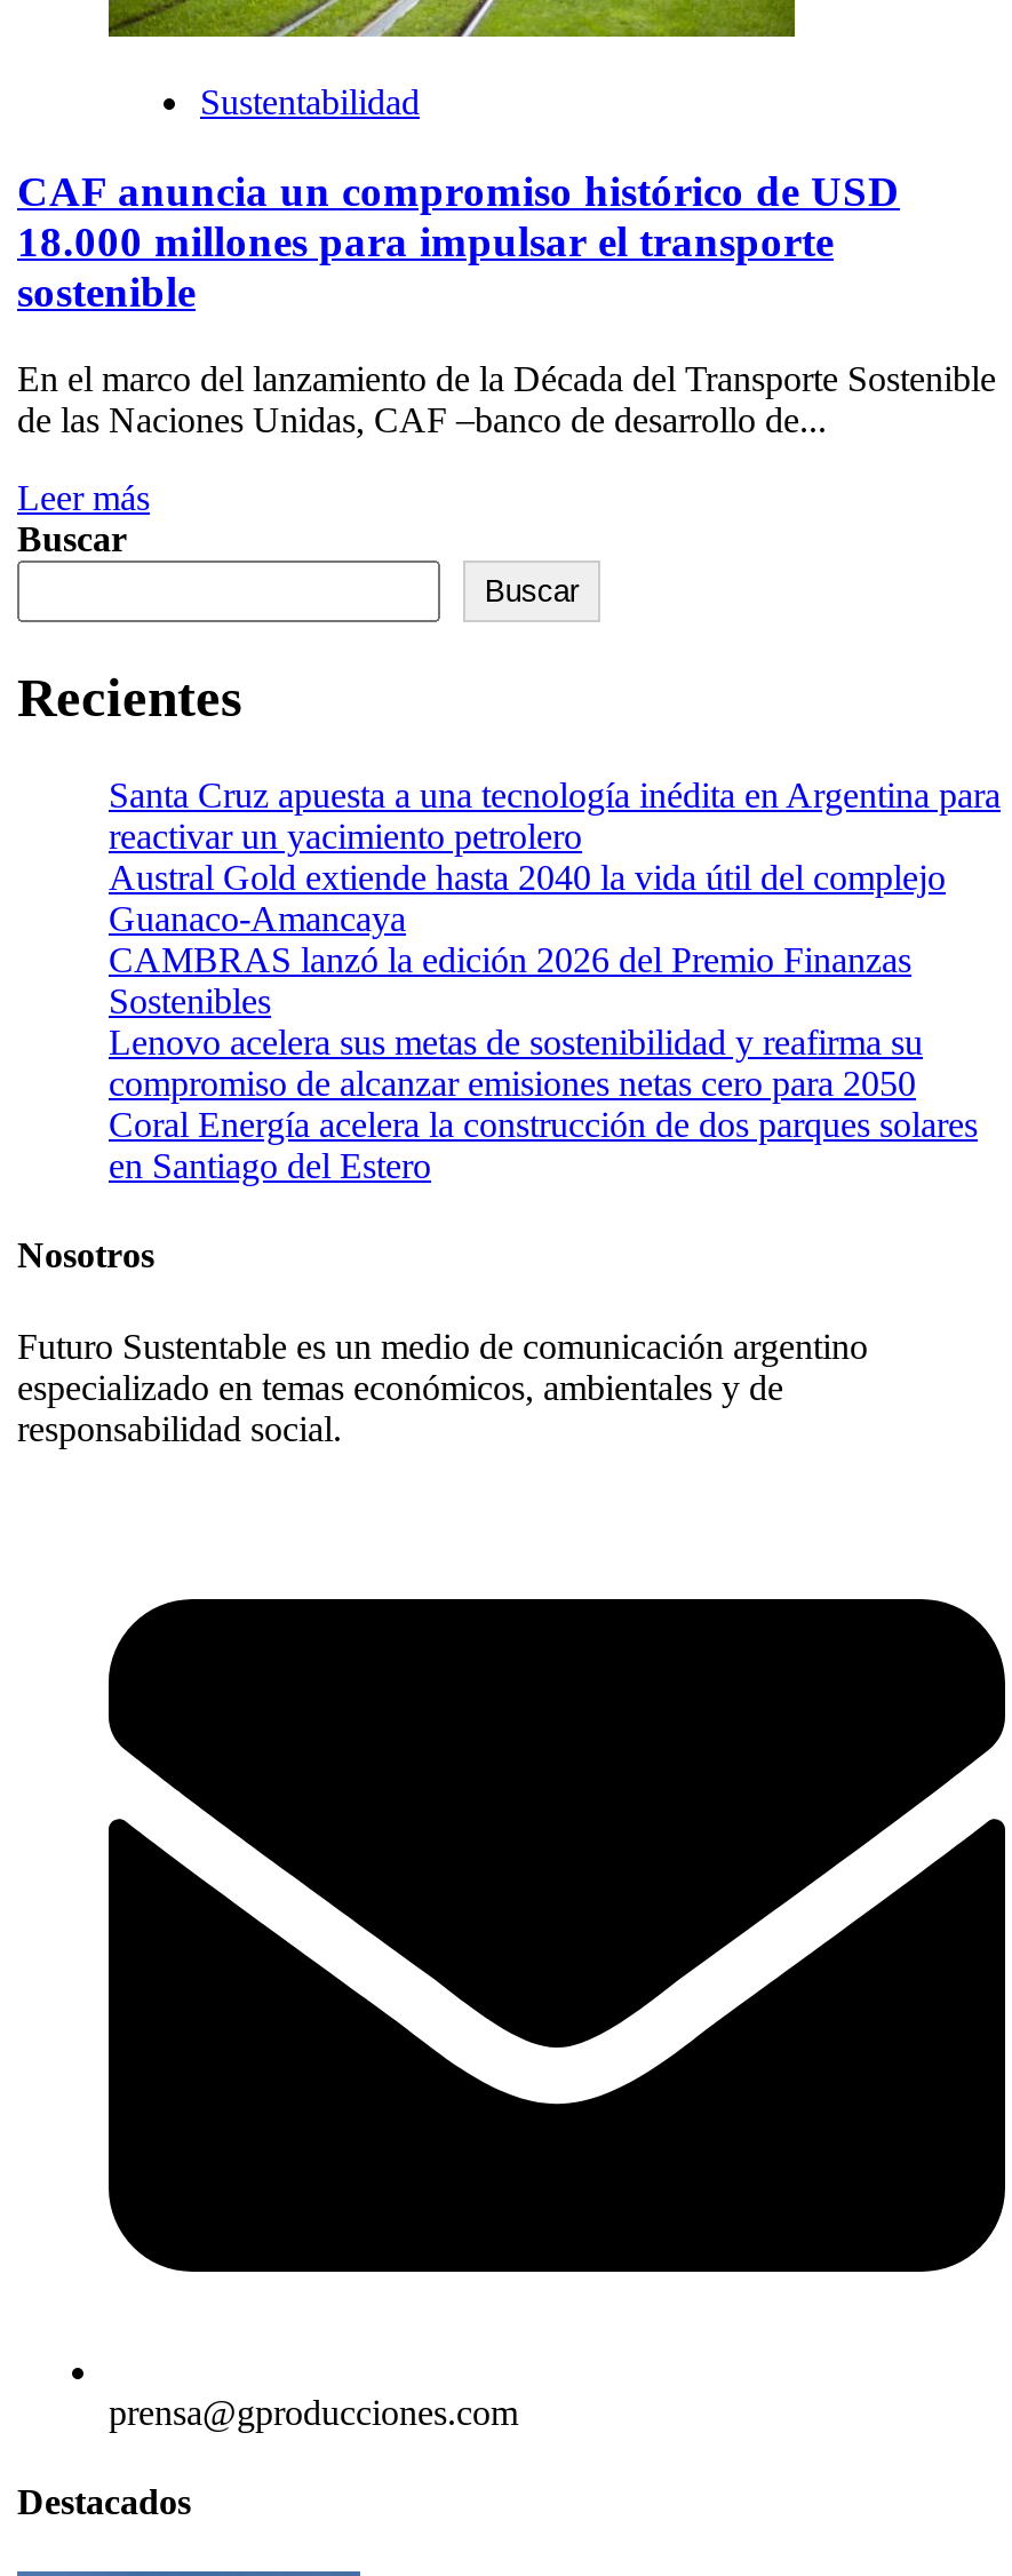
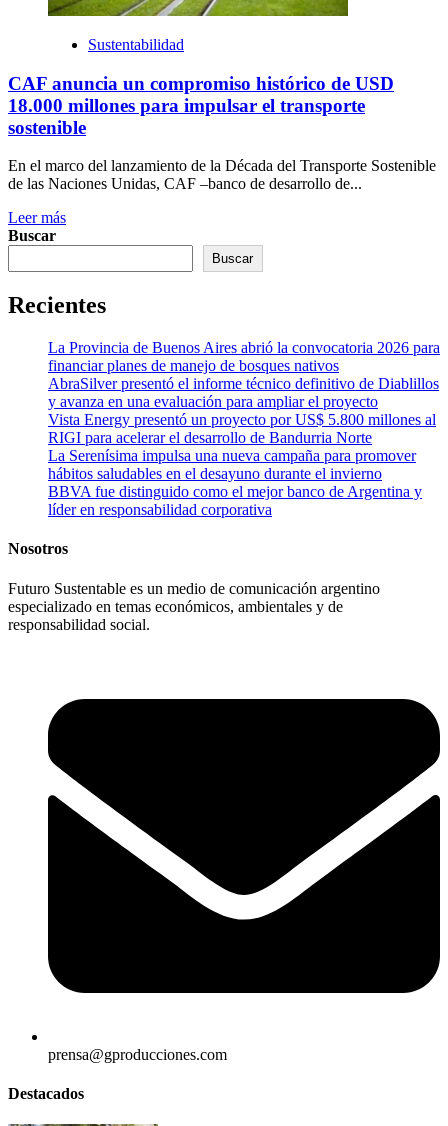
[109,776,1001,1185] Santa Cruz apuesta a una tecnología inédita en Argentina para | reactivar un yacimiento petrolero | Austral Gold extiende hasta 2040 la vida útil del complejo | Guanaco-Amancaya | CAMBRAS lanzó la edición 2026 del Premio Finanzas | Sostenibles | Lenovo acelera sus metas de sostenibilidad y reafirma su | compromiso de alcanzar emisiones netas cero para 2050 | Coral Energía acelera la construcción de dos parques solares | en Santiago del Estero -> [48,339,440,518] La Provincia de Buenos Aires abrió la convocatoria 2026 para | financiar planes de manejo de bosques nativos | AbraSilver presentó el informe técnico definitivo de Diablillos | y avanza en una evaluación para ampliar el proyecto | Vista Energy presentó un proyecto por US$ 5.800 millones al | RIGI para acelerar el desarrollo de Bandurria Norte | La Serenísima impulsa una nueva campaña para promover | hábitos saludables en el desayuno durante el invierno | BBVA fue distinguido como el mejor banco de Argentina y | líder en responsabilidad corporativa

